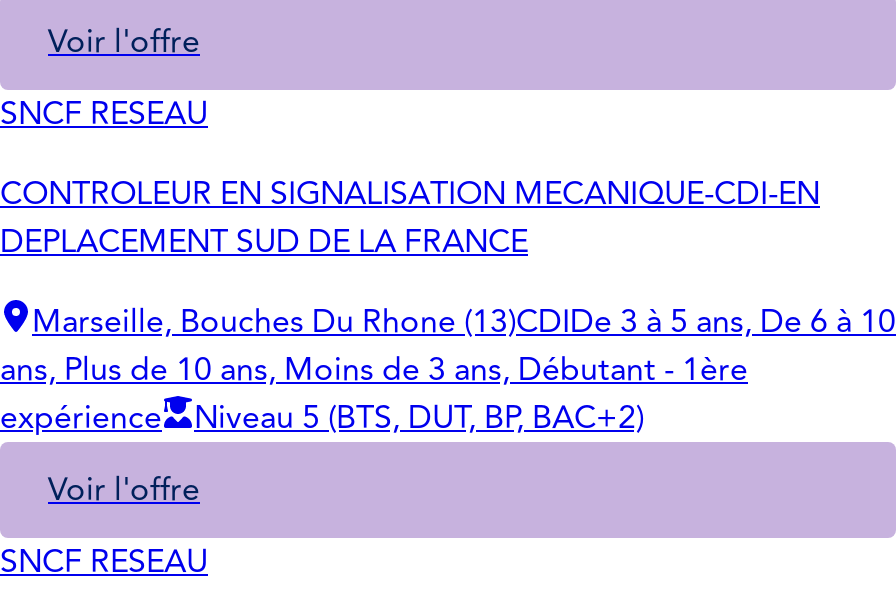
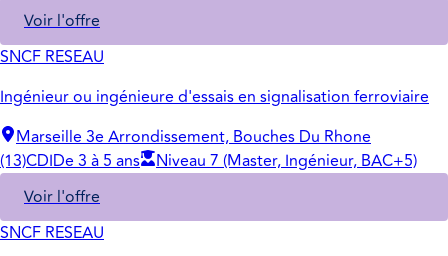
[0,170,820,266] CONTROLEUR EN SIGNALISATION MECANIQUE-CDI-EN | DEPLACEMENT SUD DE LA FRANCE -> [0,85,429,109] Ingénieur ou ingénieure d'essais en signalisation ferroviaire
[0,298,896,442] Marseille, Bouches Du Rhone (13)CDIDe 3 à 5 ans, De 6 à 10 | ans, Plus de 10 ans, Moins de 3 ans, Débutant - 1ère | expérience | Niveau 5 (BTS, DUT, BP, BAC+2) -> [0,125,417,173] Marseille 3e Arrondissement, Bouches Du Rhone | (13)CDIDe 3 à 5 ans | Niveau 7 (Master, Ingénieur, BAC+5)

